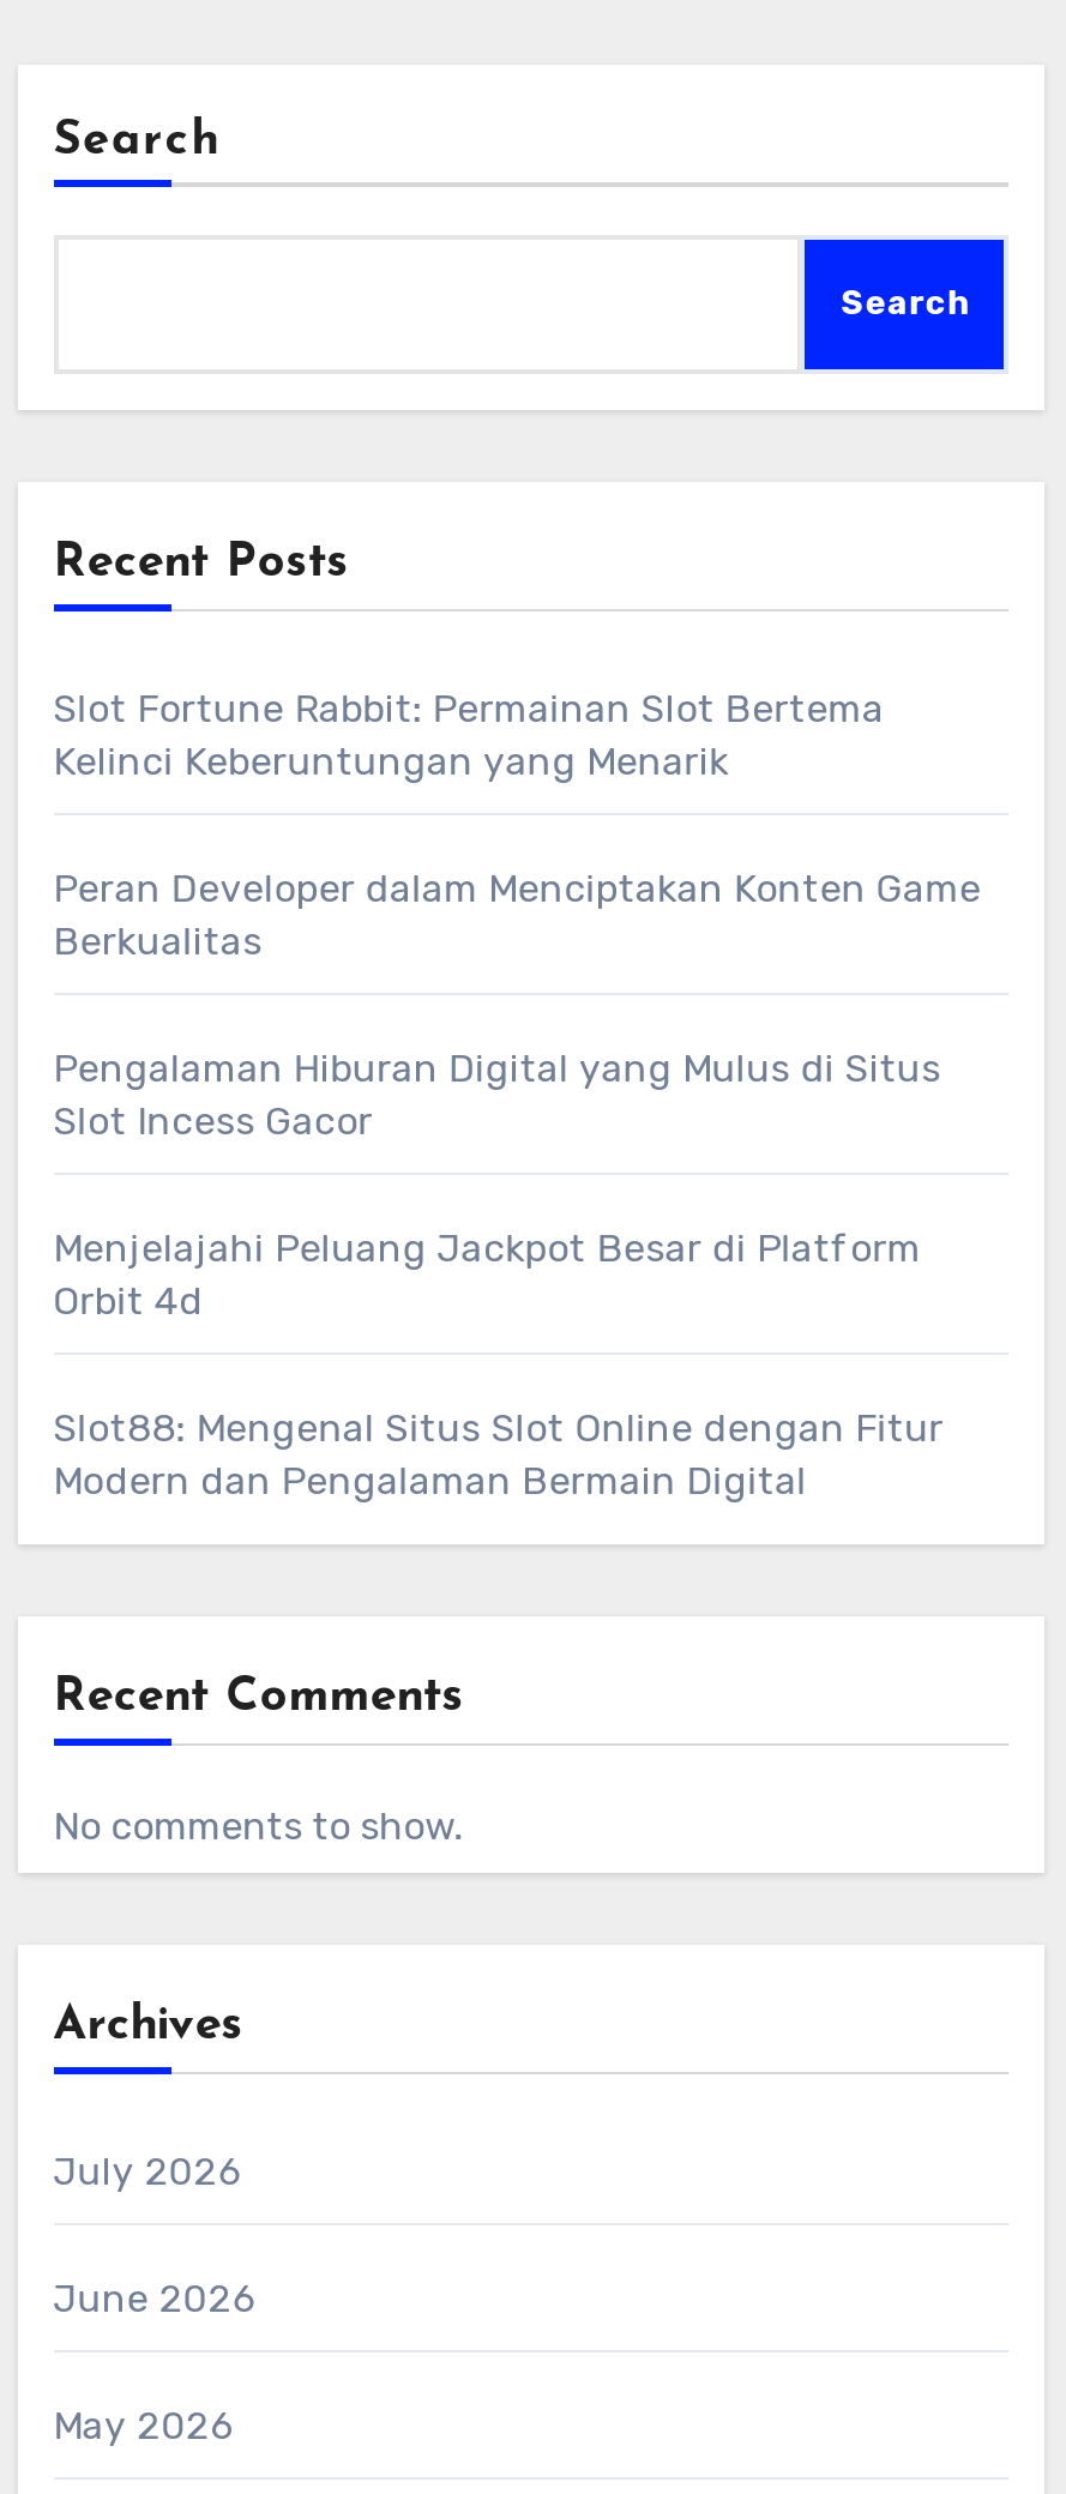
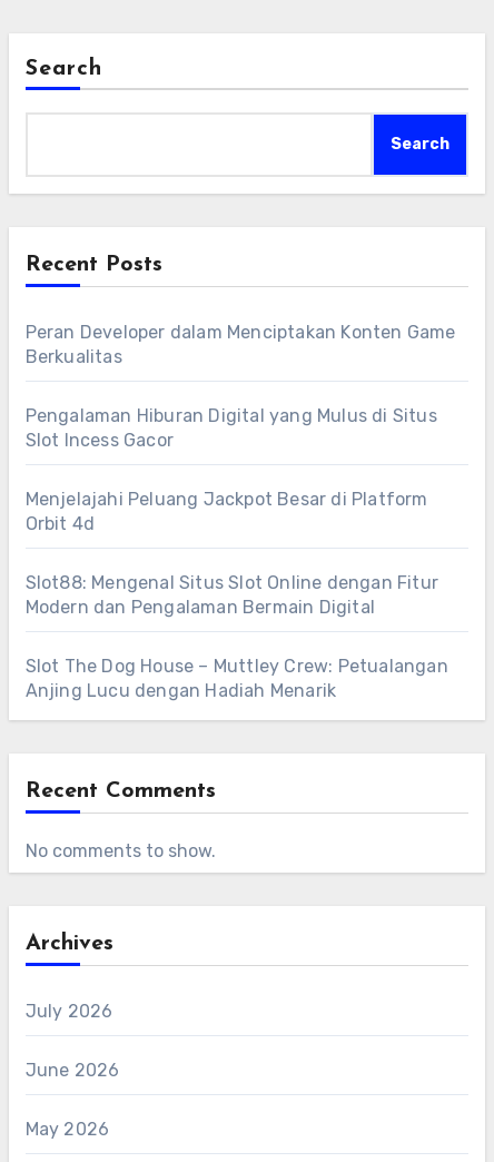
[53,687,884,785] Slot Fortune Rabbit: Permainan Slot Bertema | Kelinci Keberuntungan yang Menarik -> none
moved [53,867,981,1505] -> [25,322,456,618]: Peran Developer dalam Menciptakan Konten Game | Berkualitas | Pengalaman Hiburan Digital yang Mulus di Situs | Slot Incess Gacor | Menjelajahi Peluang Jackpot Besar di Platform | Orbit 4d | Slot88: Mengenal Situs Slot Online dengan Fitur | Modern dan Pengalaman Bermain Digital
none -> [25,656,448,702] Slot The Dog House – Muttley Crew: Petualangan | Anjing Lucu dengan Hadiah Menarik

